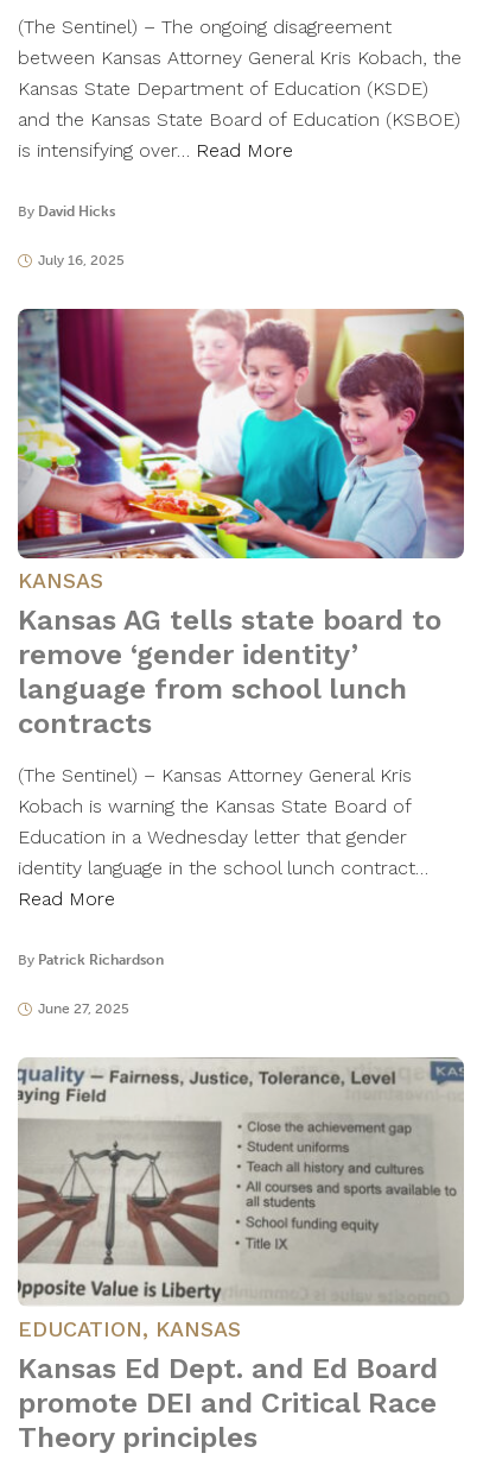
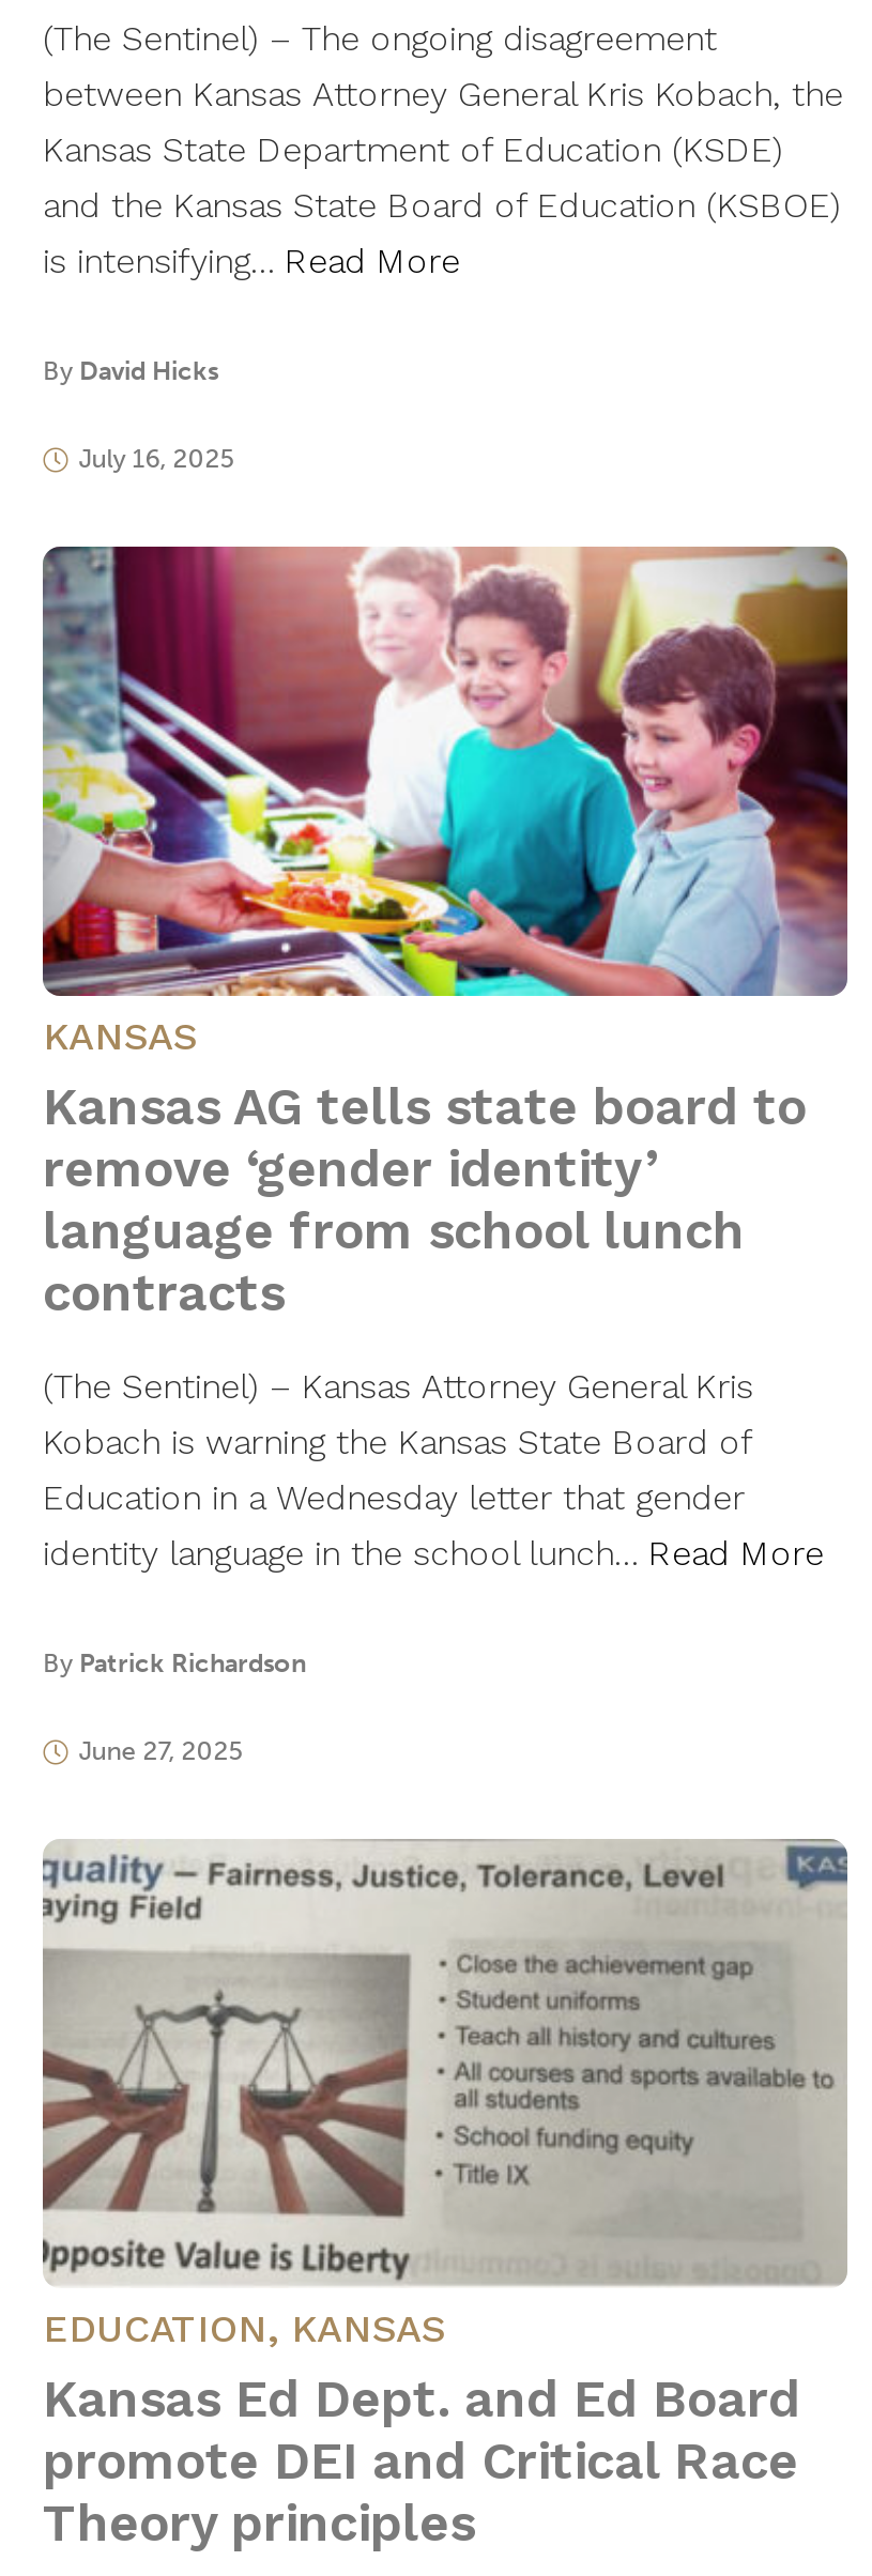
[18,139,293,162] is intensifying over… Read More -> [43,241,460,281] is intensifying… Read More
[18,857,428,910] identity language in the school lunch contract… | Read More -> [43,1533,824,1574] identity language in the school lunch… Read More

